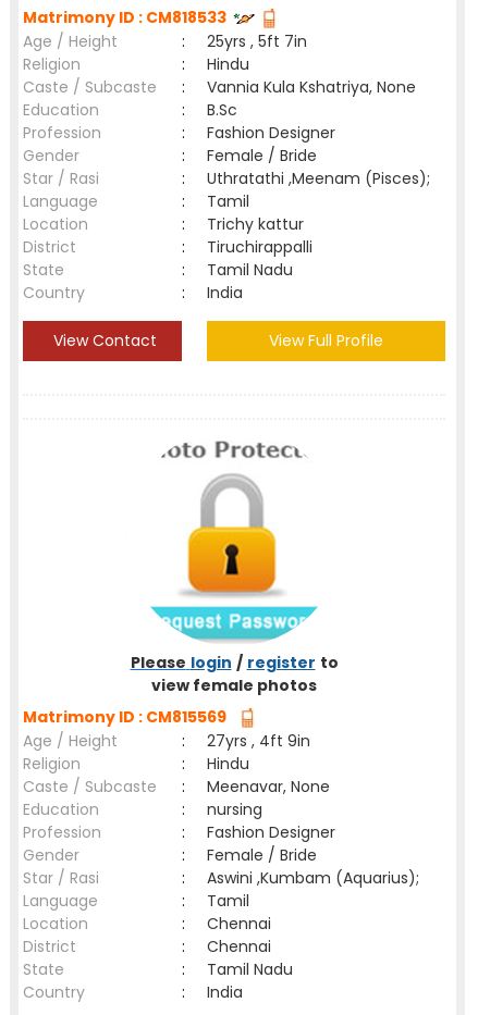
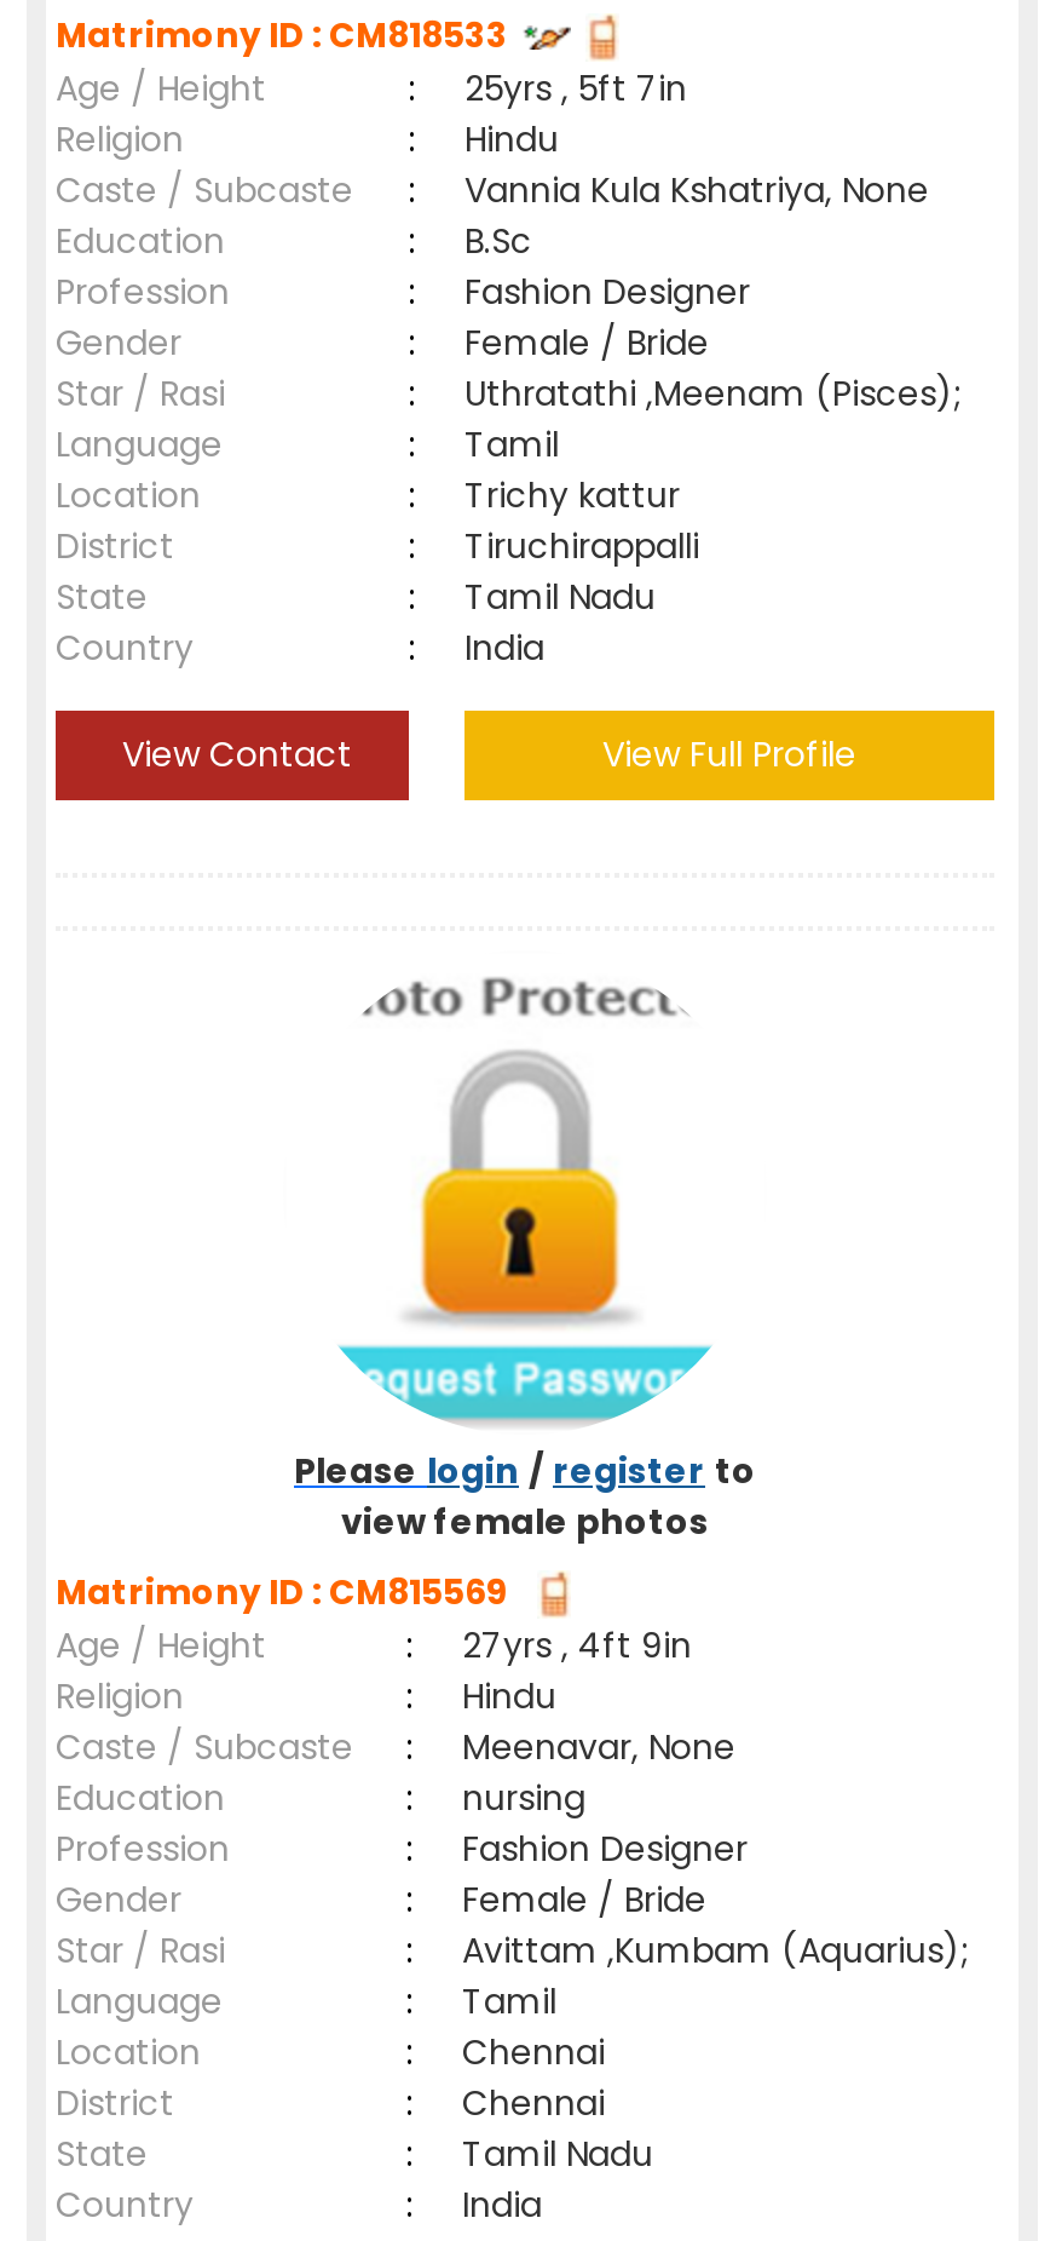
[207,867,419,889] Aswini ,Kumbam (Aquarius); -> [462,1926,968,1975] Avittam ,Kumbam (Aquarius);

